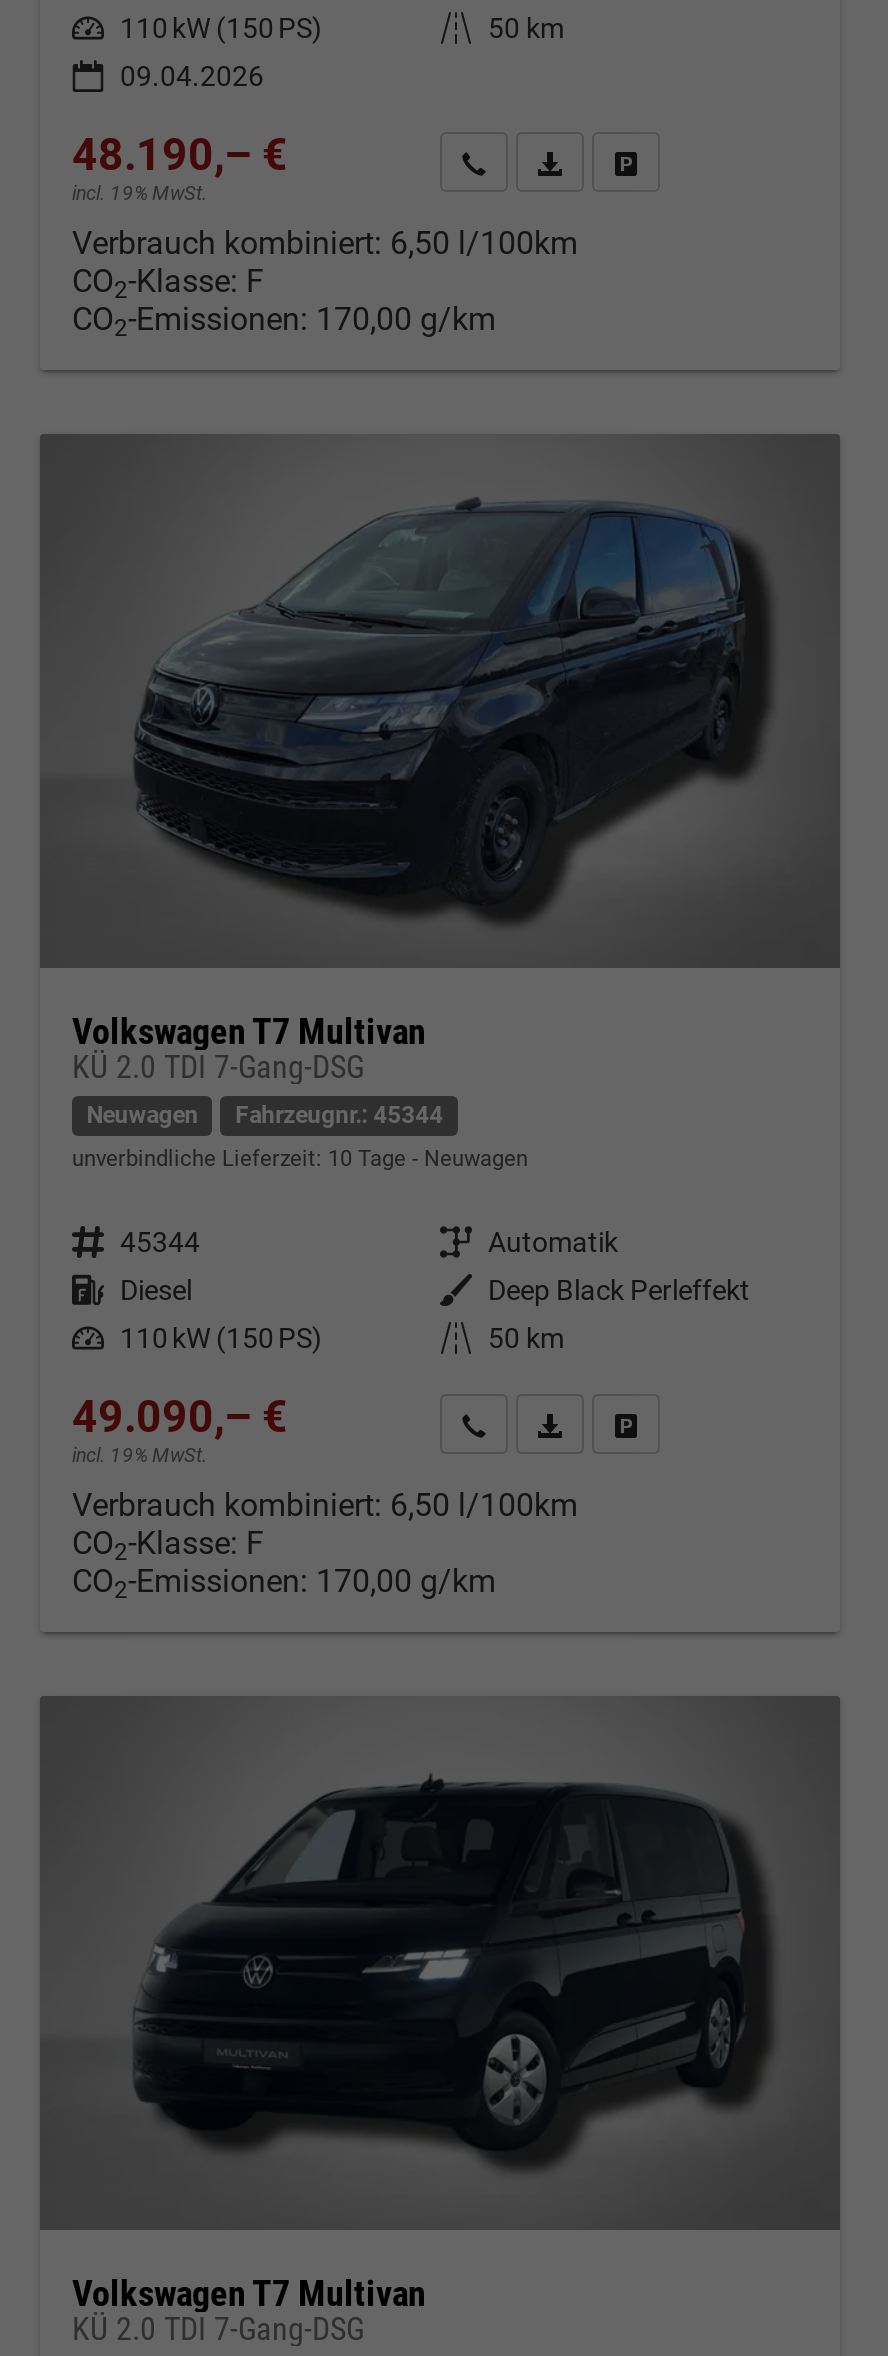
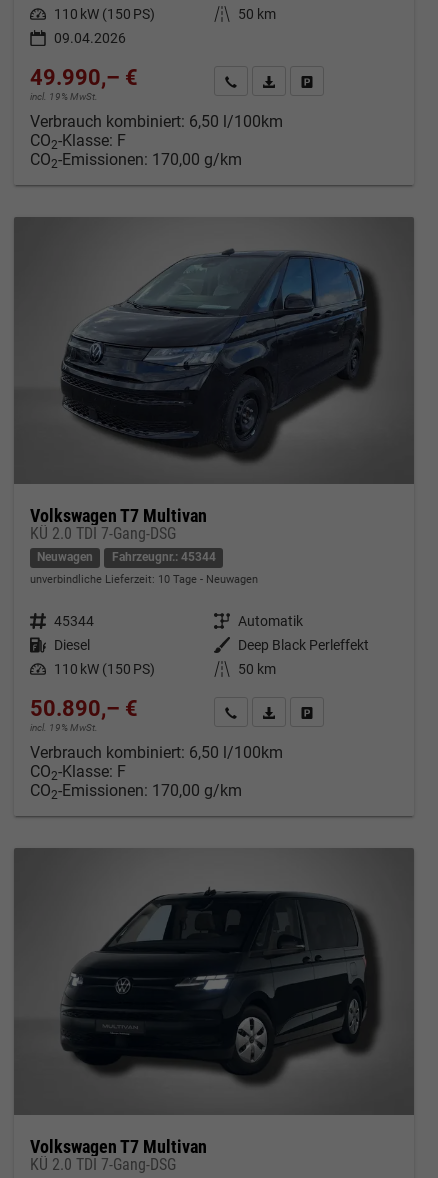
[72,131,288,181] 48.190,– € -> [30,65,138,90] 49.990,– €
[72,1392,288,1442] 49.090,– € -> [30,696,138,721] 50.890,– €

